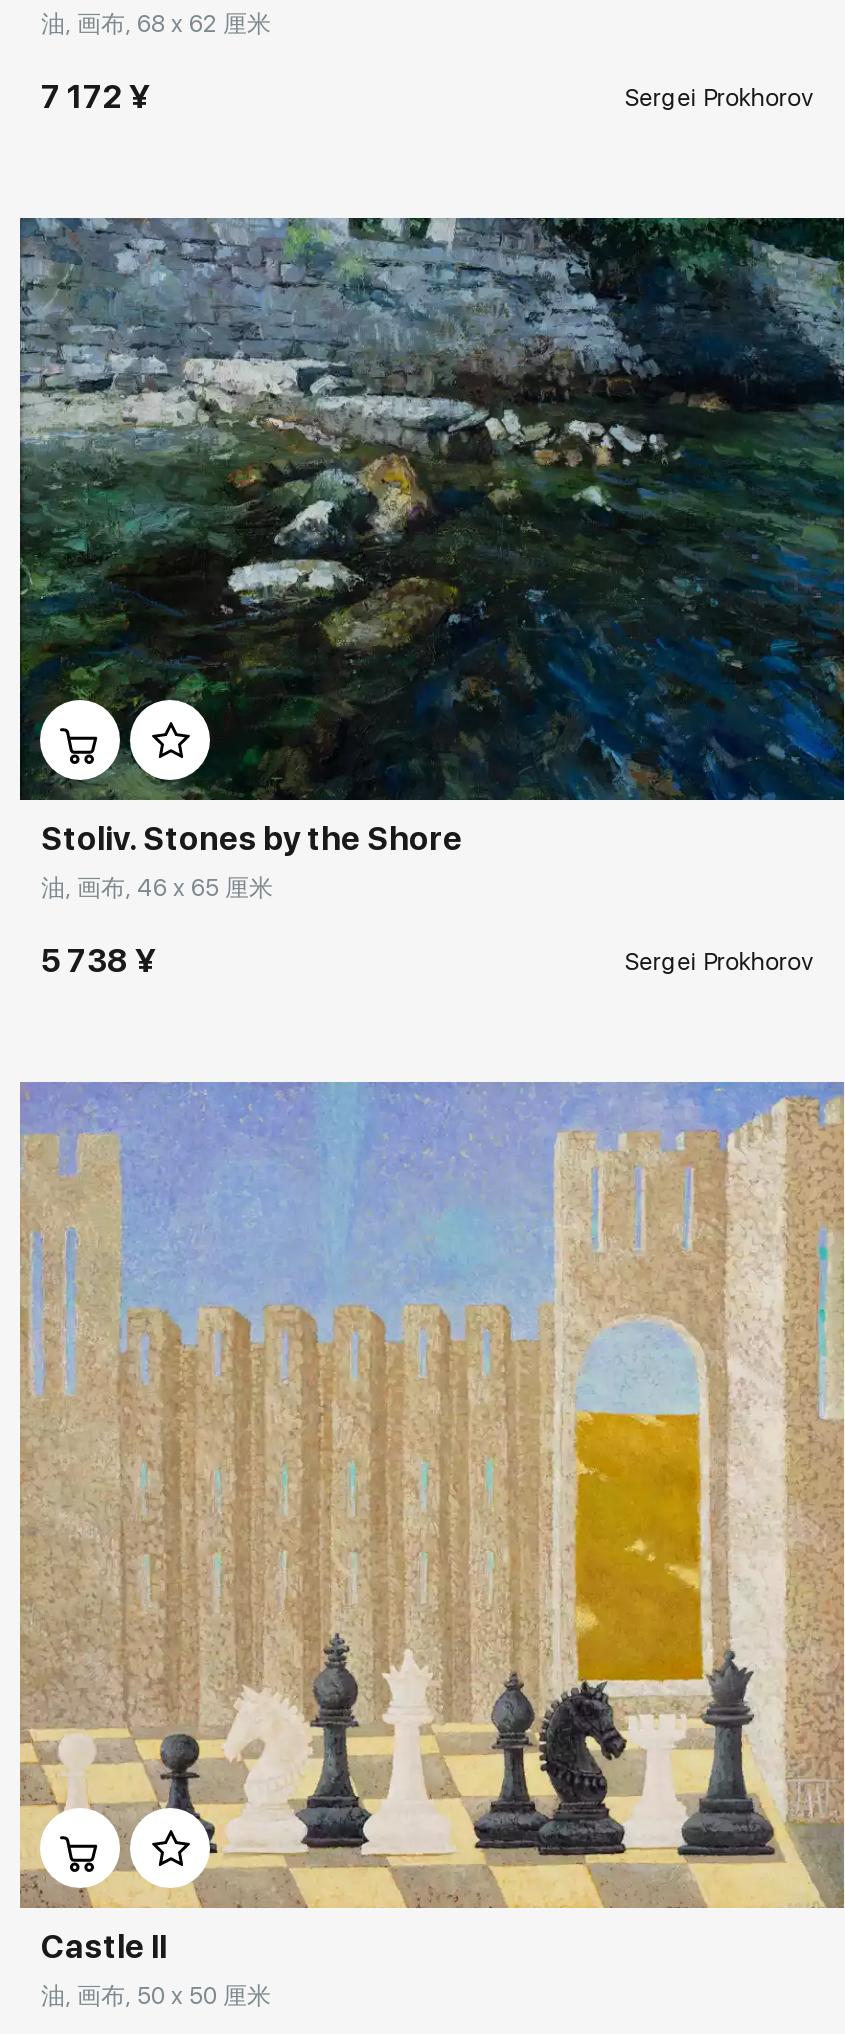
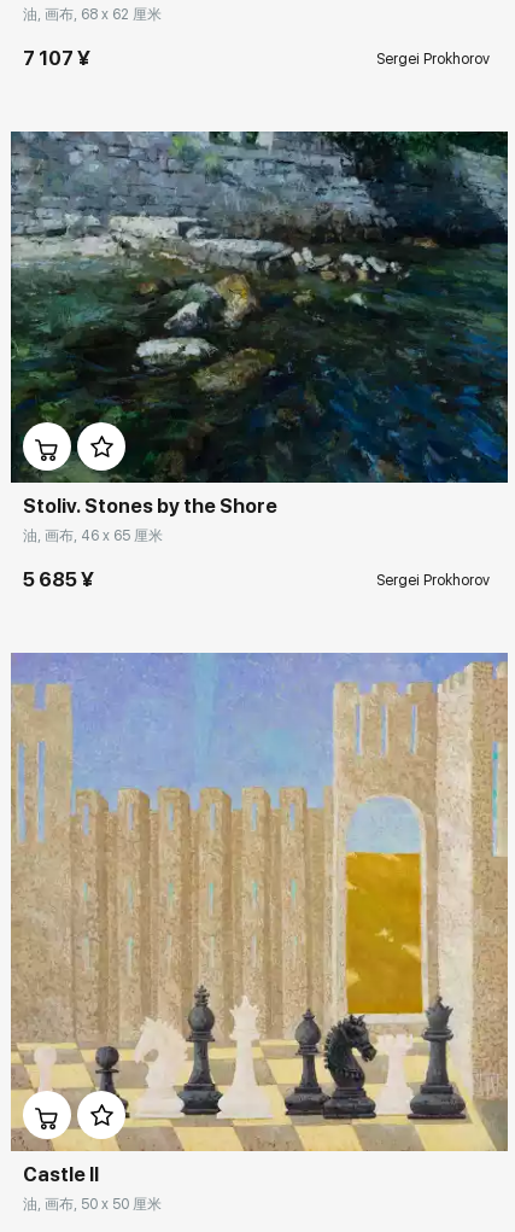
[41,79,151,117] 7 172 ¥ -> [23,47,91,70] 7 107 ¥
[41,942,157,980] 5 738 ¥ -> [23,569,95,592] 5 685 ¥

